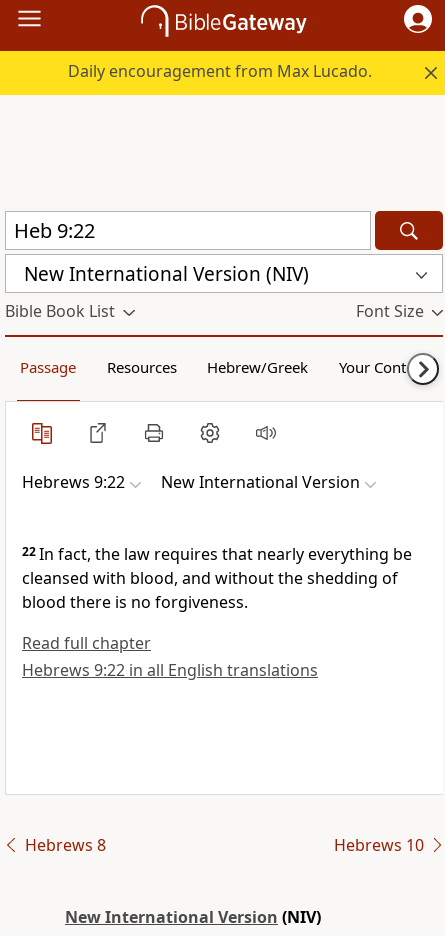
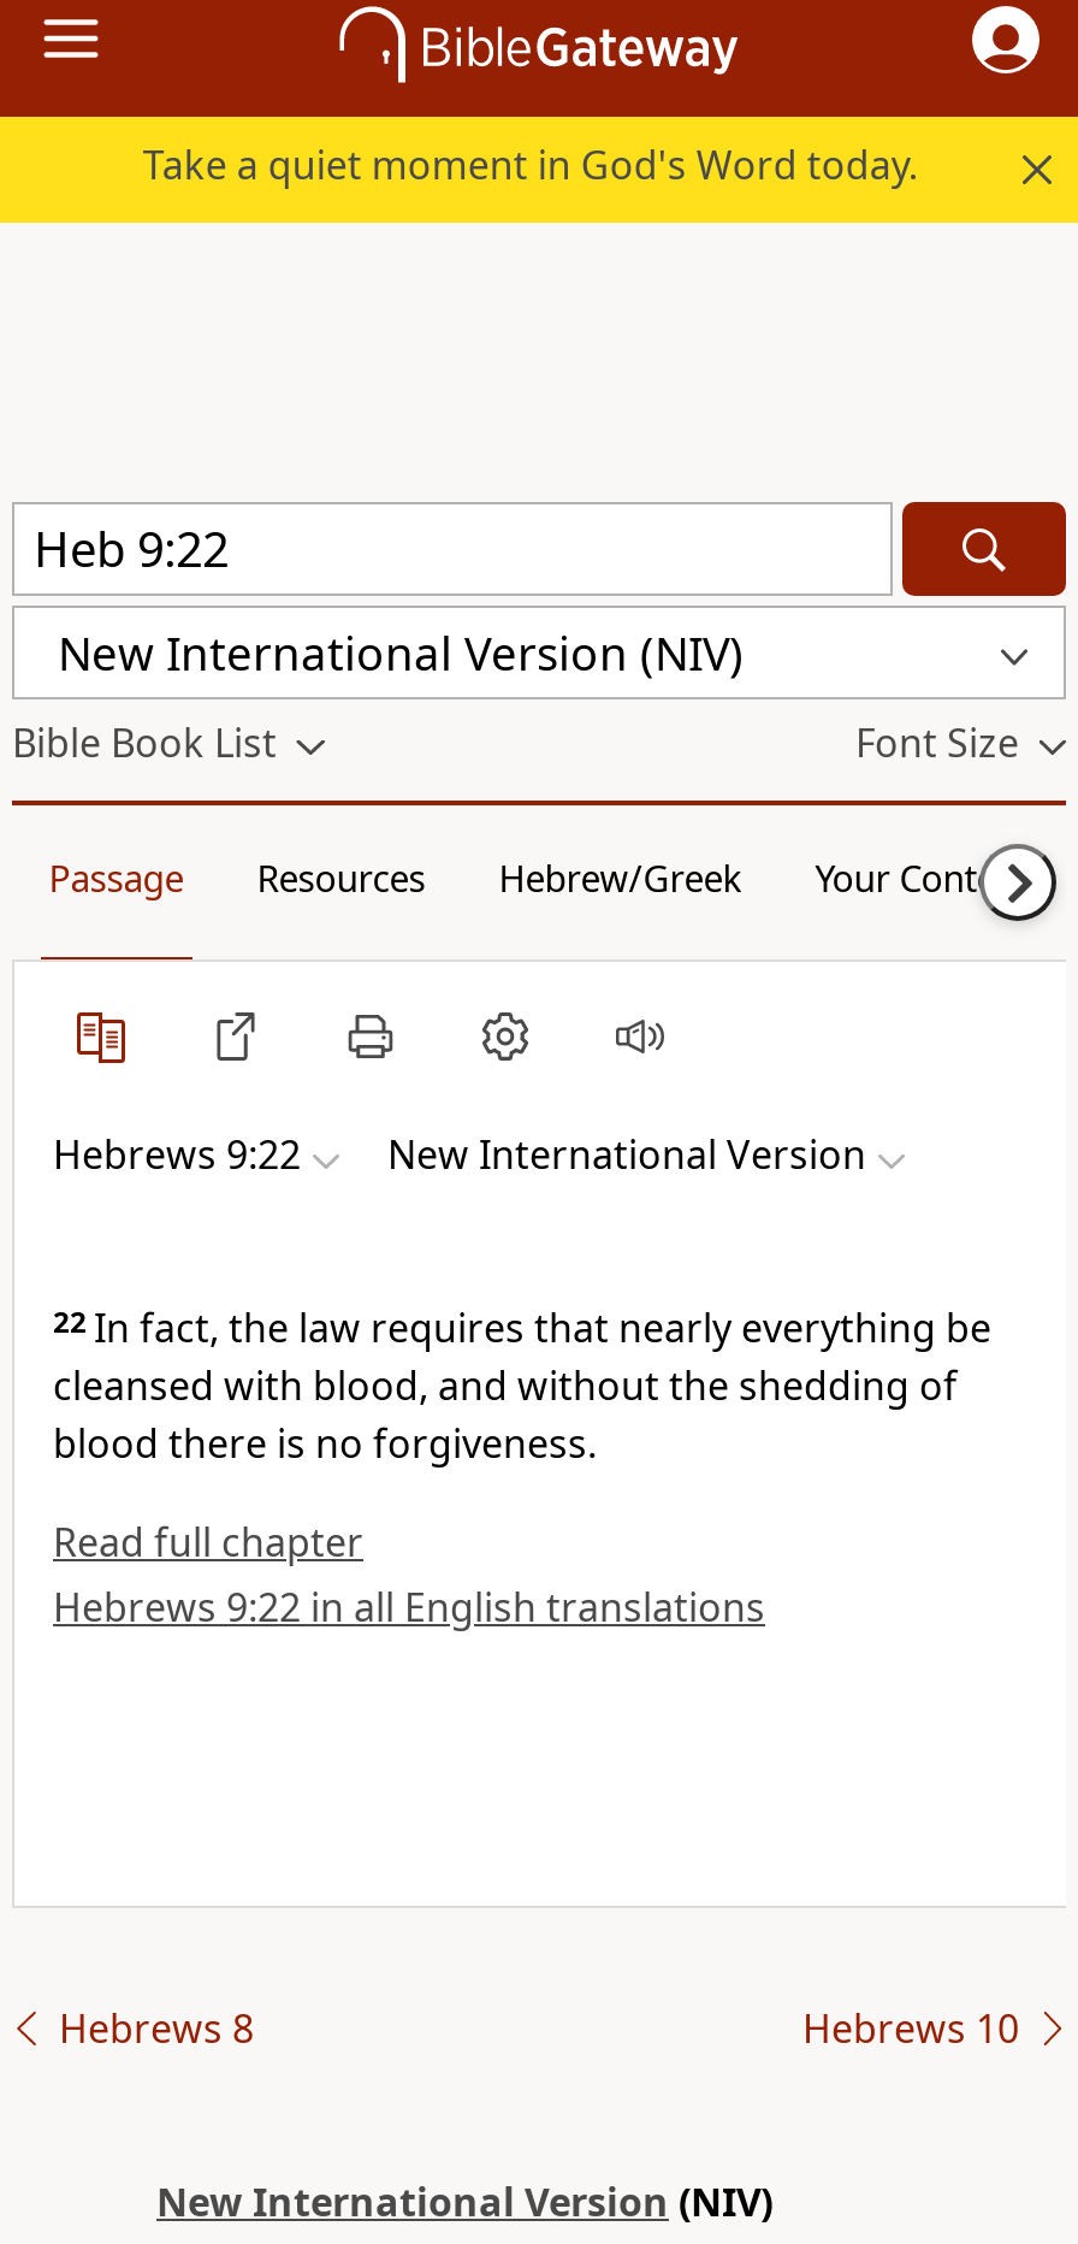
[68,60,372,82] Daily encouragement from Max Lucado. -> [143,138,918,191] Take a quiet moment in God's Word today.

